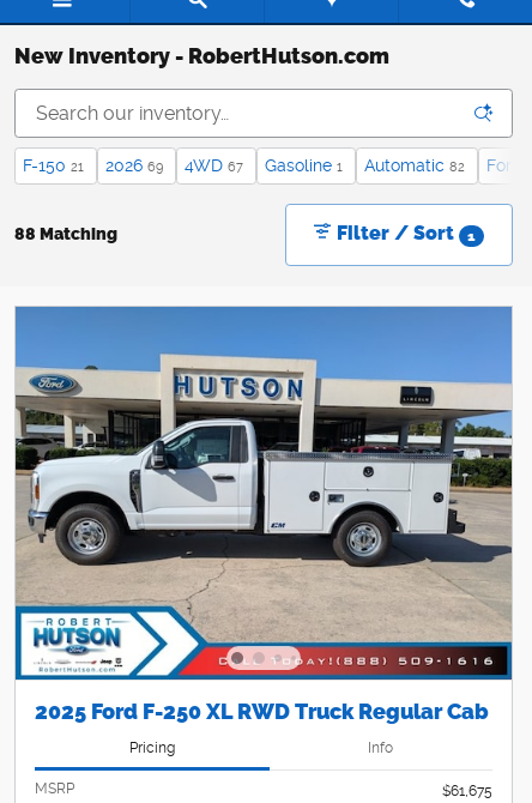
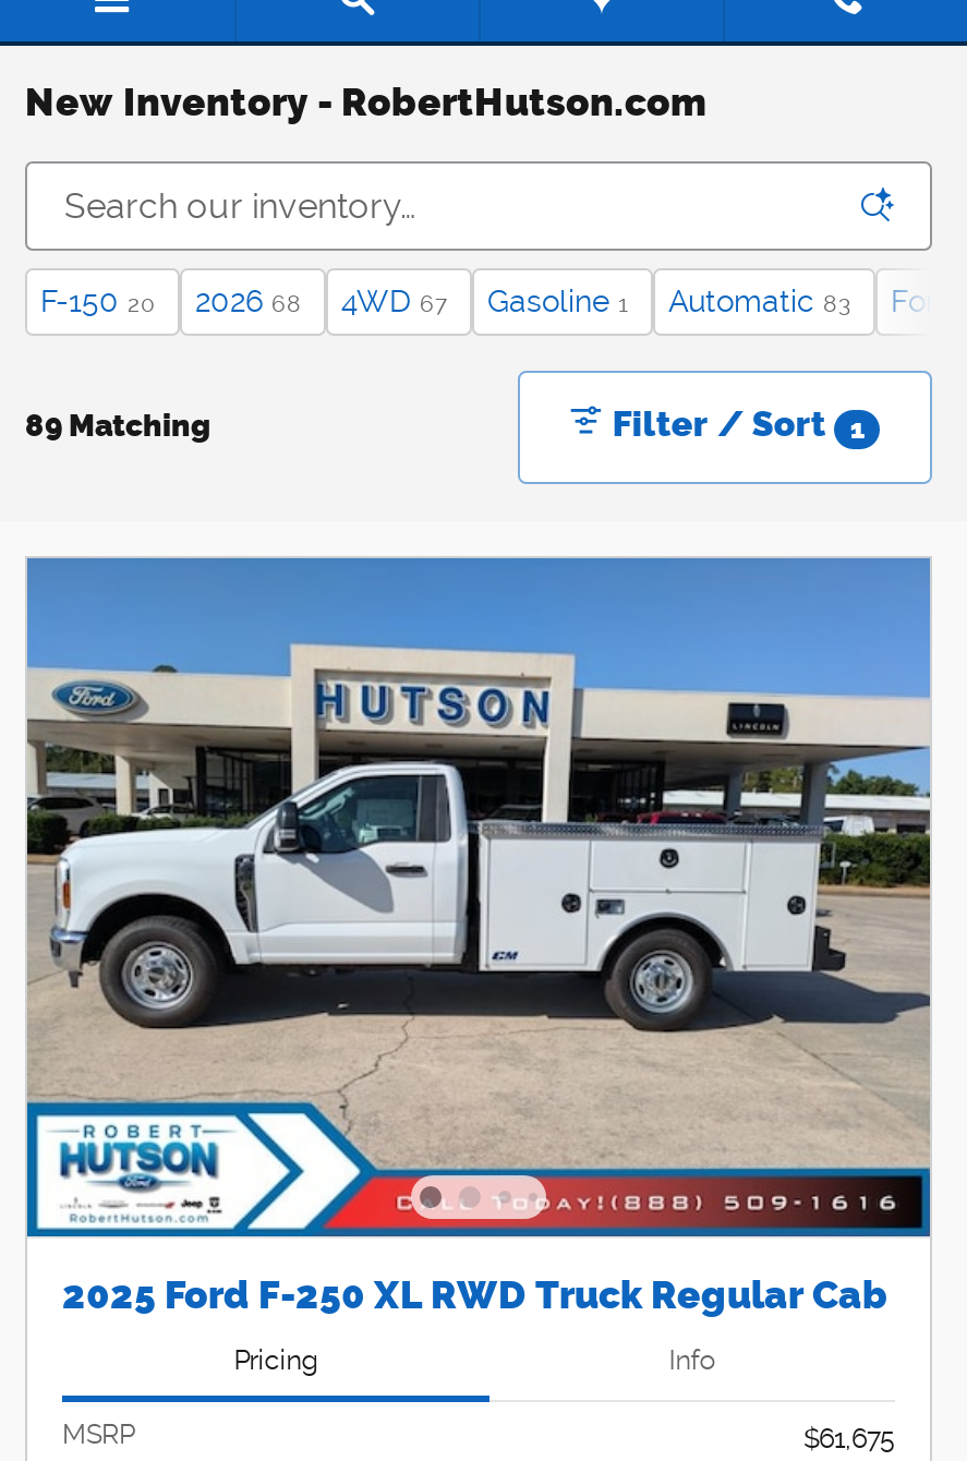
[23,156,84,175] F-150 21 -> [40,283,156,318] F-150 20
[105,156,163,175] 2026 69 -> [195,283,302,318] 2026 68
[364,156,465,175] Automatic 82 -> [668,283,851,318] Automatic 83
[14,224,117,244] 88 Matching -> [25,408,210,445] 89 Matching

